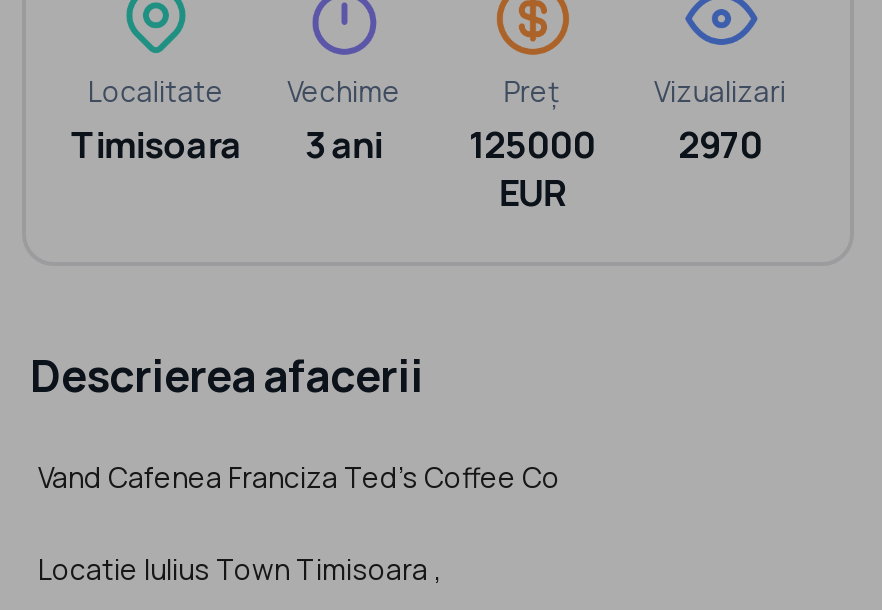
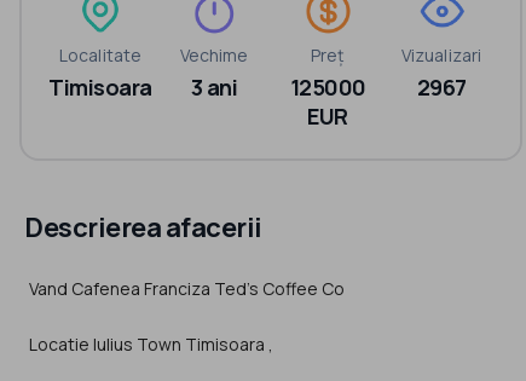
[70,121,762,169] Timisoara 3 ani 125000 2970 -> [49,73,466,102] Timisoara 3 ani 125000 2967

